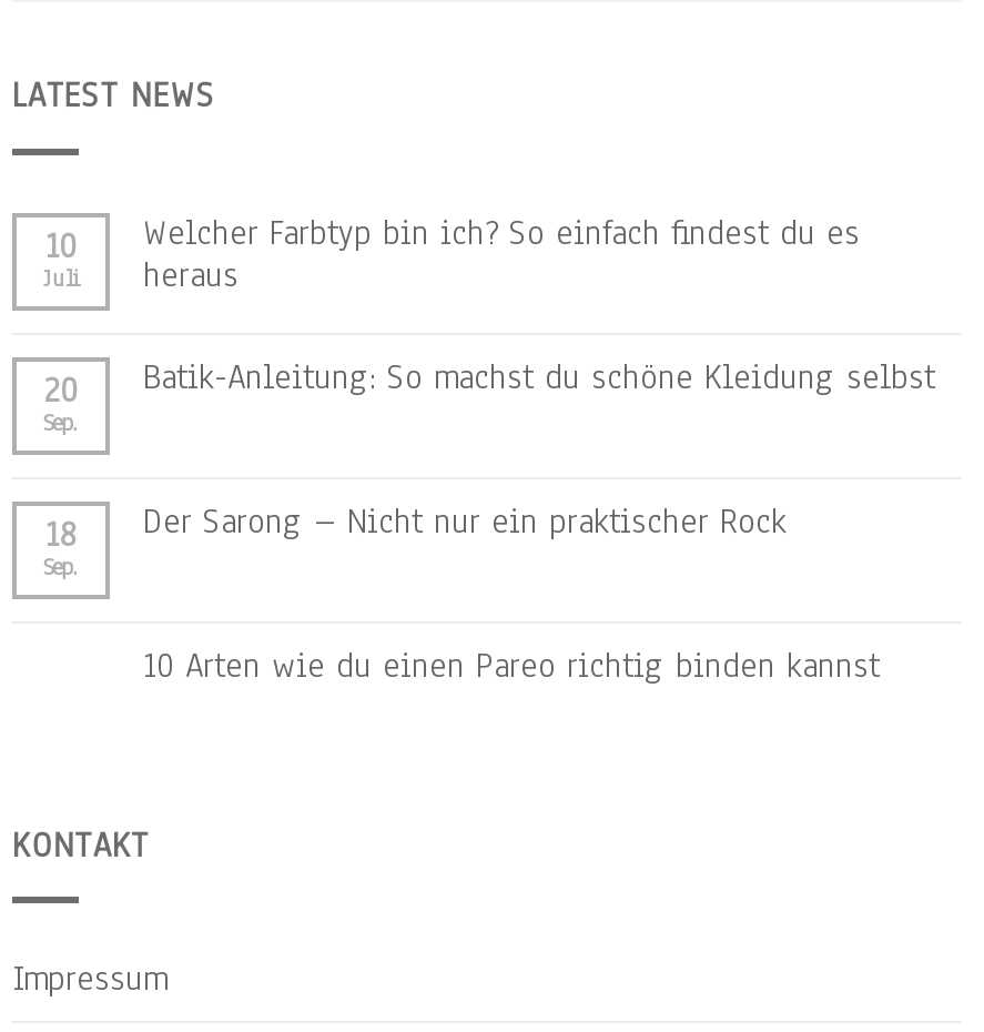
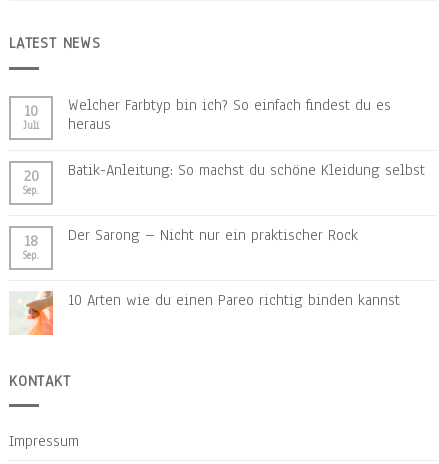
none -> [9,290,54,336] [image]

